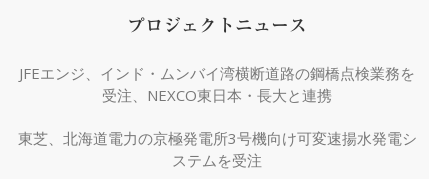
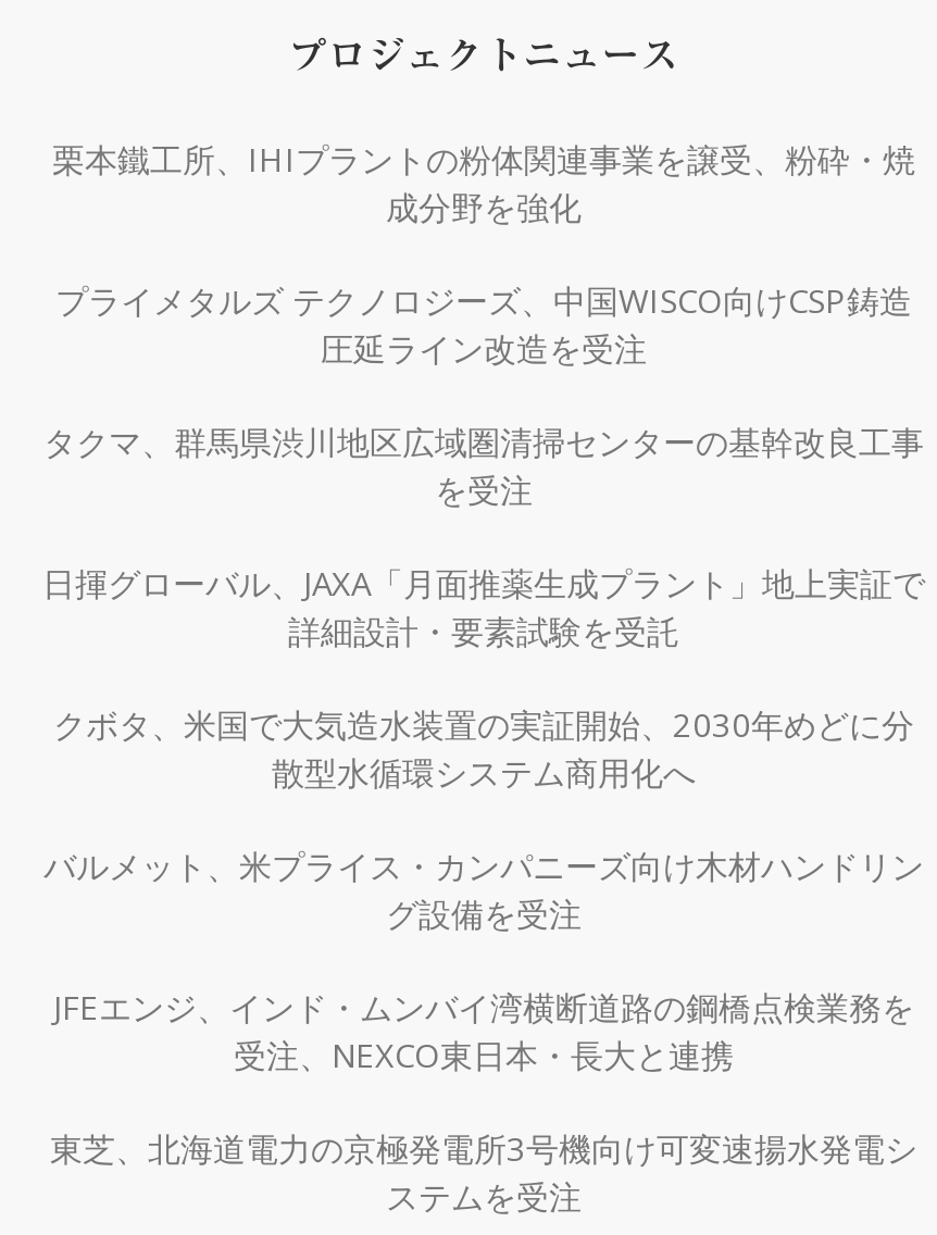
none -> [42,138,925,936] 栗本鐵工所、IHIプラントの粉体関連事業を譲受、粉砕・焼 | 成分野を強化 | プライメタルズ テクノロジーズ、中国WISCO向けCSP鋳造 | 圧延ライン改造を受注 | タクマ、群馬県渋川地区広域圏清掃センターの基幹改良工事 | を受注 | 日揮グローバル、JAXA「月面推薬生成プラント」地上実証で | 詳細設計・要素試験を受託 | クボタ、米国で大気造水装置の実証開始、2030年めどに分 | 散型水循環システム商用化へ | バルメット、米プライス・カンパニーズ向け木材ハンドリン | グ設備を受注

